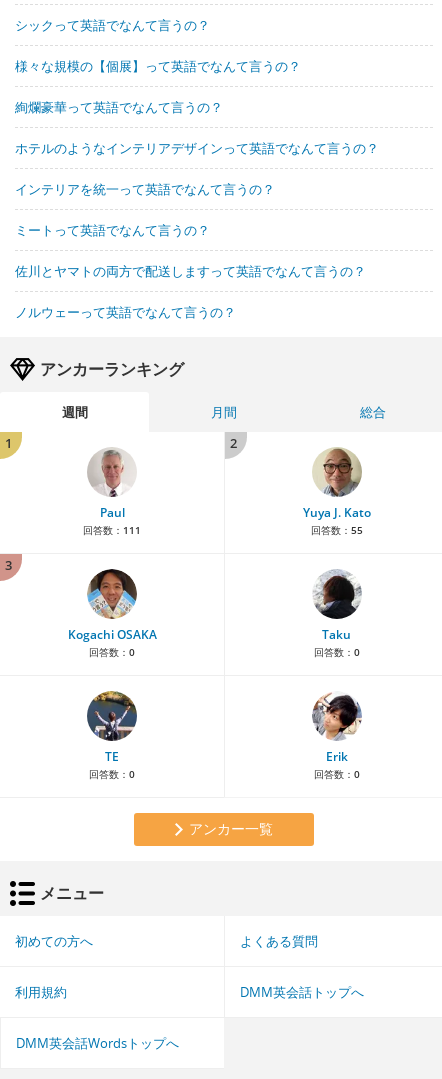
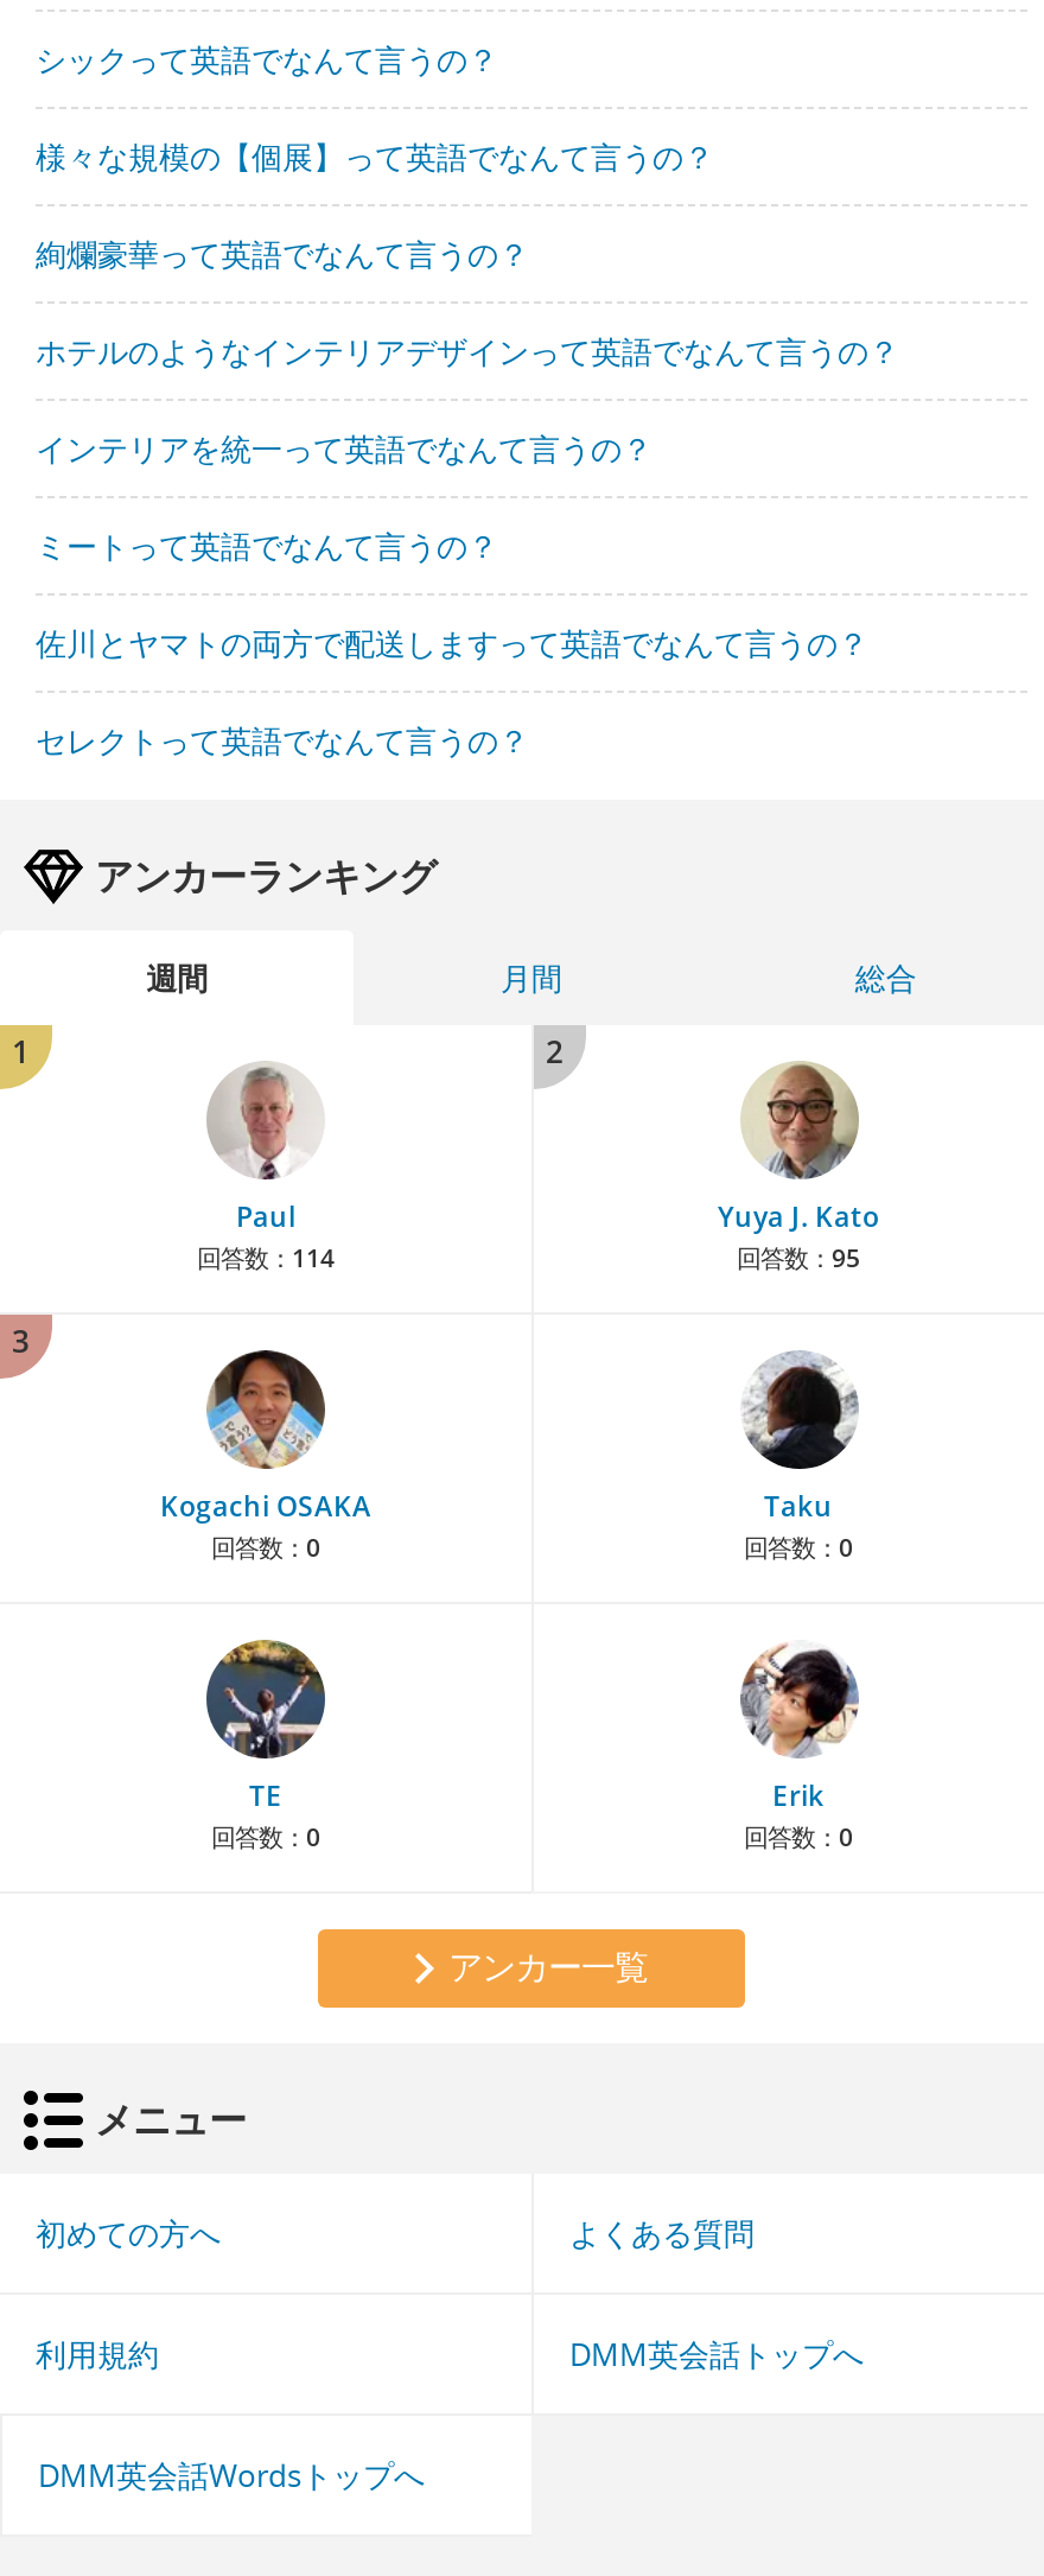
[15,303,236,321] ノルウェーって英語でなんて言うの？ -> [36,719,529,761] セレクトって英語でなんて言うの？
[83,523,141,537] 回答数：111 -> [197,1241,335,1274] 回答数：114
[310,523,362,537] 回答数：55 -> [737,1241,860,1274] 回答数：95

